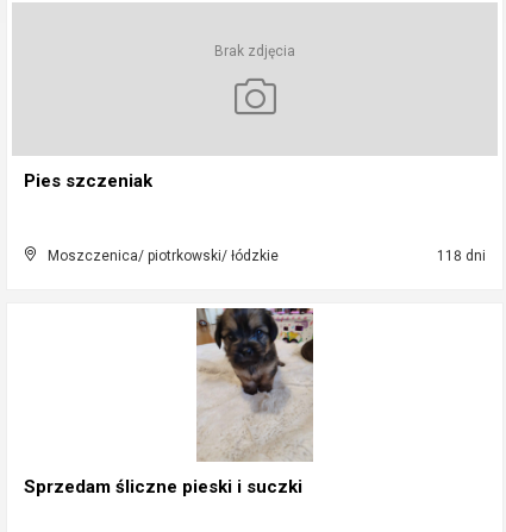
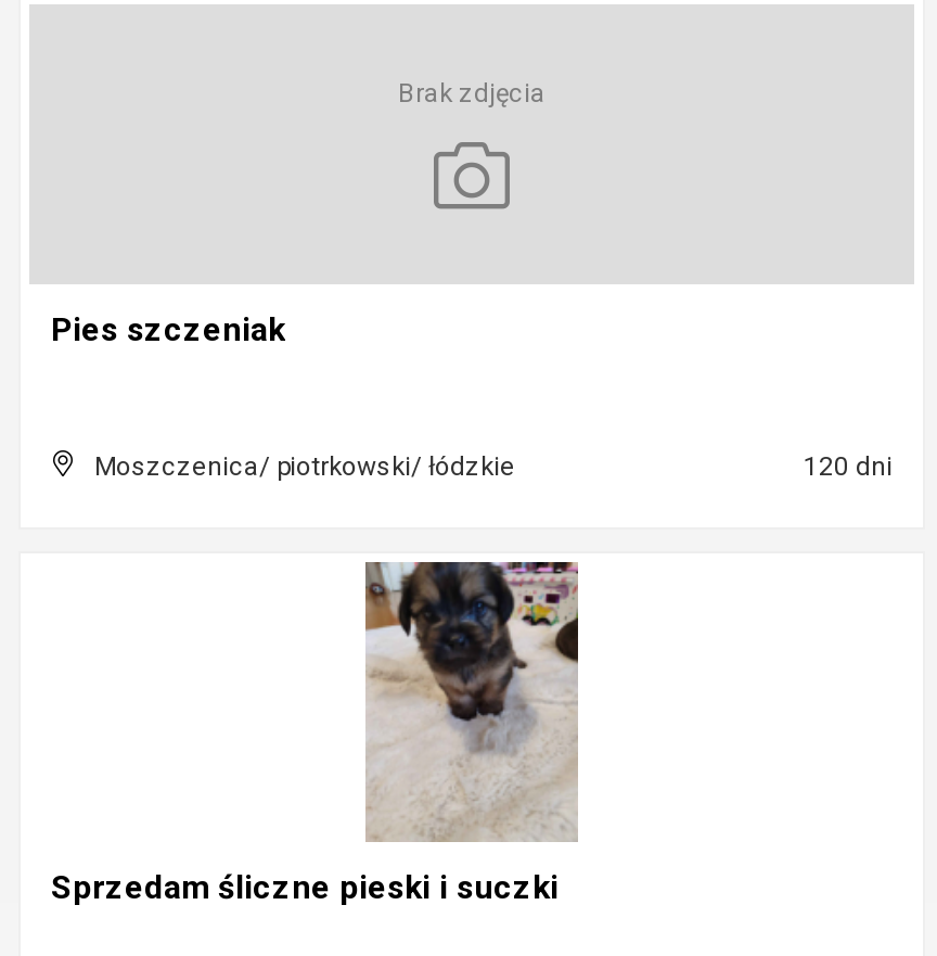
[433,248,486,264] 118 dni -> [797,451,893,482] 120 dni

